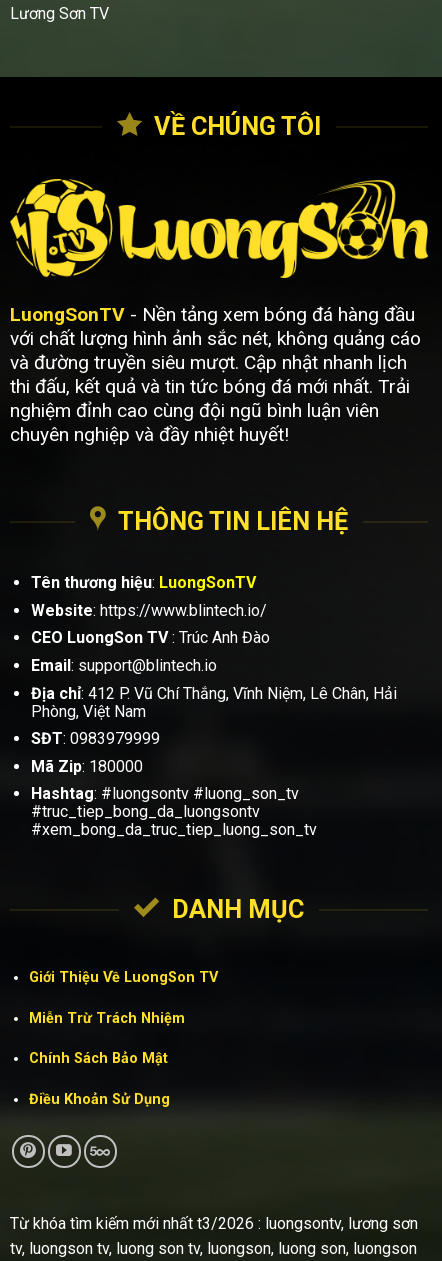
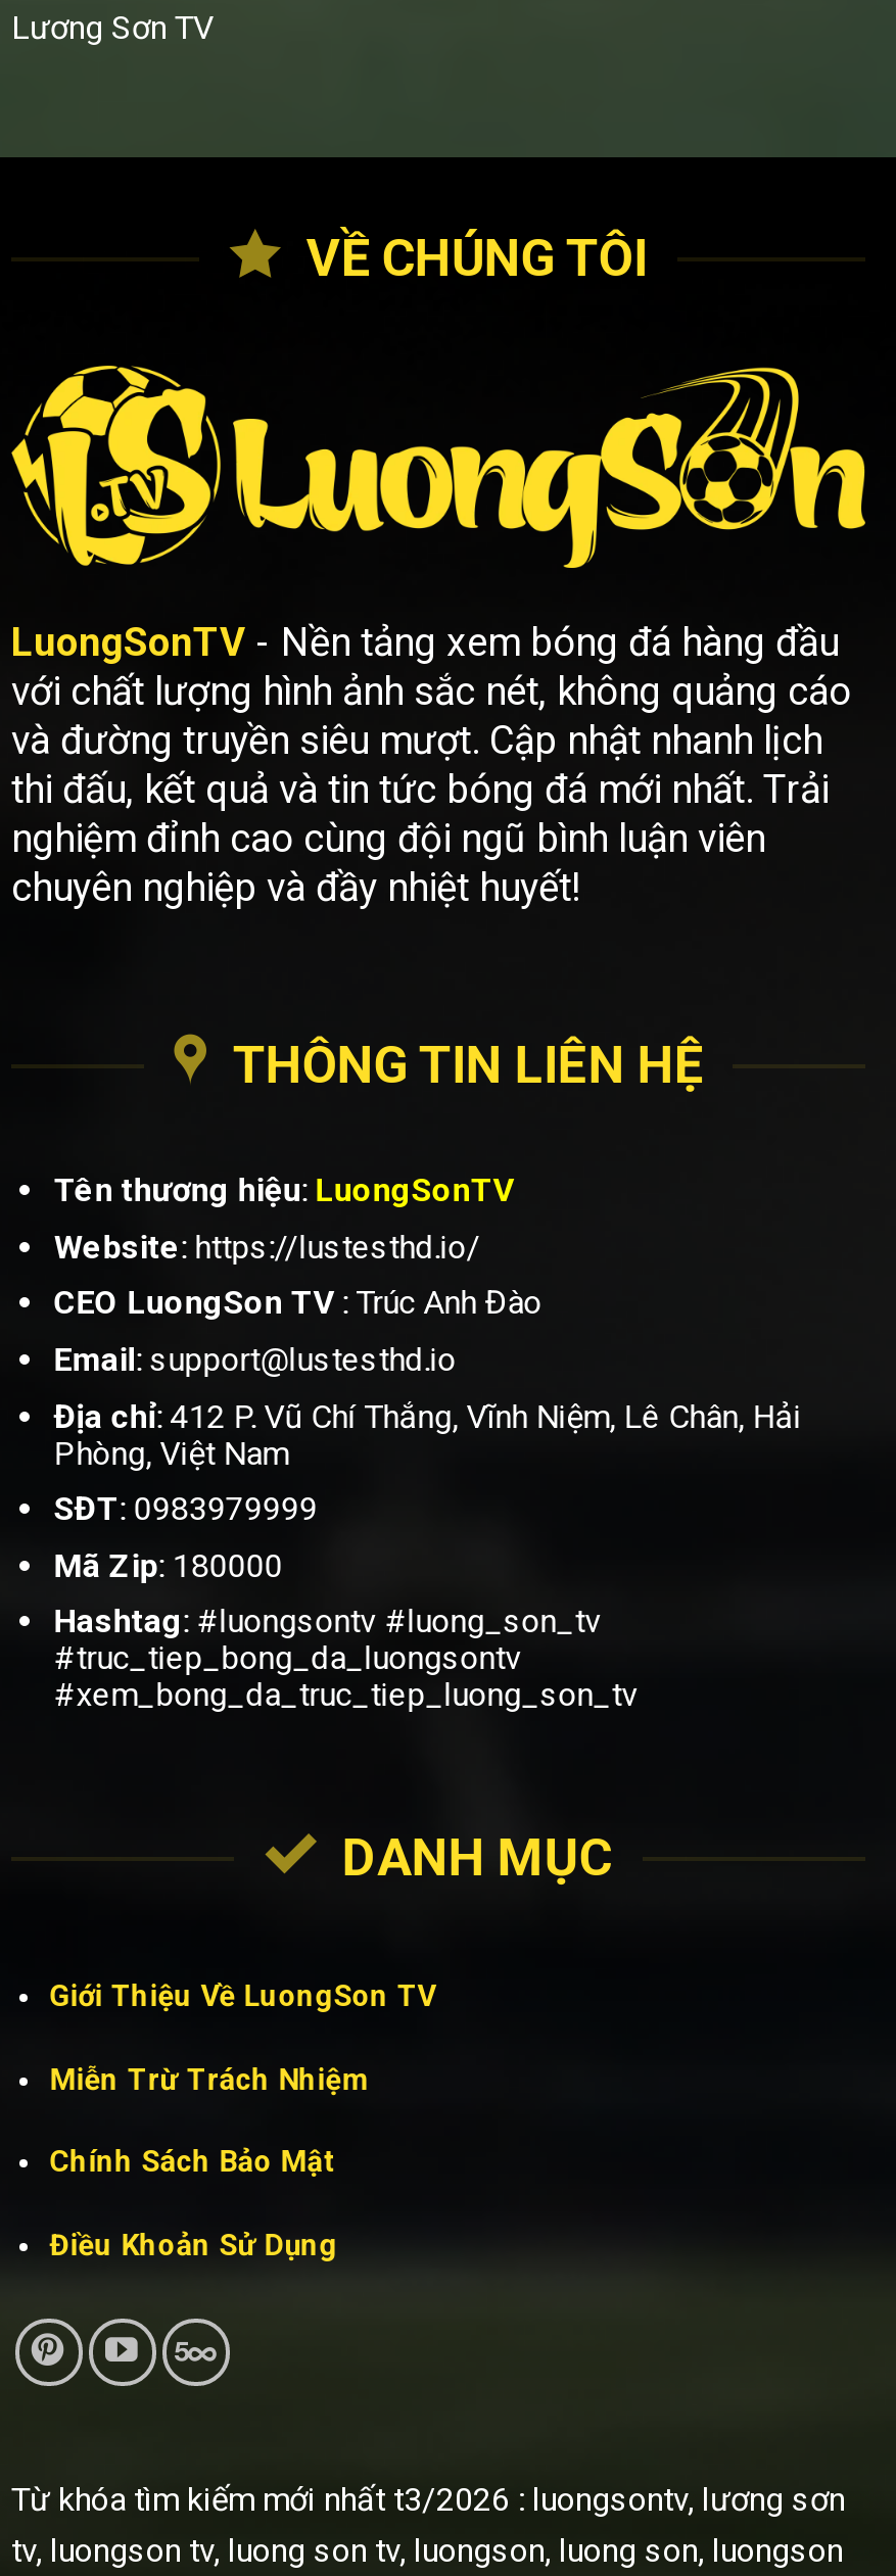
[31,601,267,620] Website: https://www.blintech.io/ -> [54,1227,481,1266] Website: https://lustesthd.io/
[31,656,217,675] Email: support@blintech.io -> [54,1340,456,1379] Email: support@lustesthd.io

